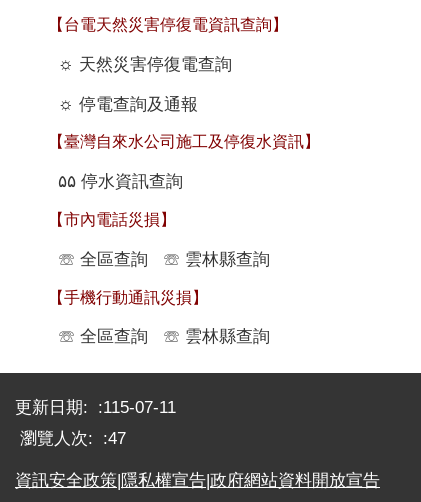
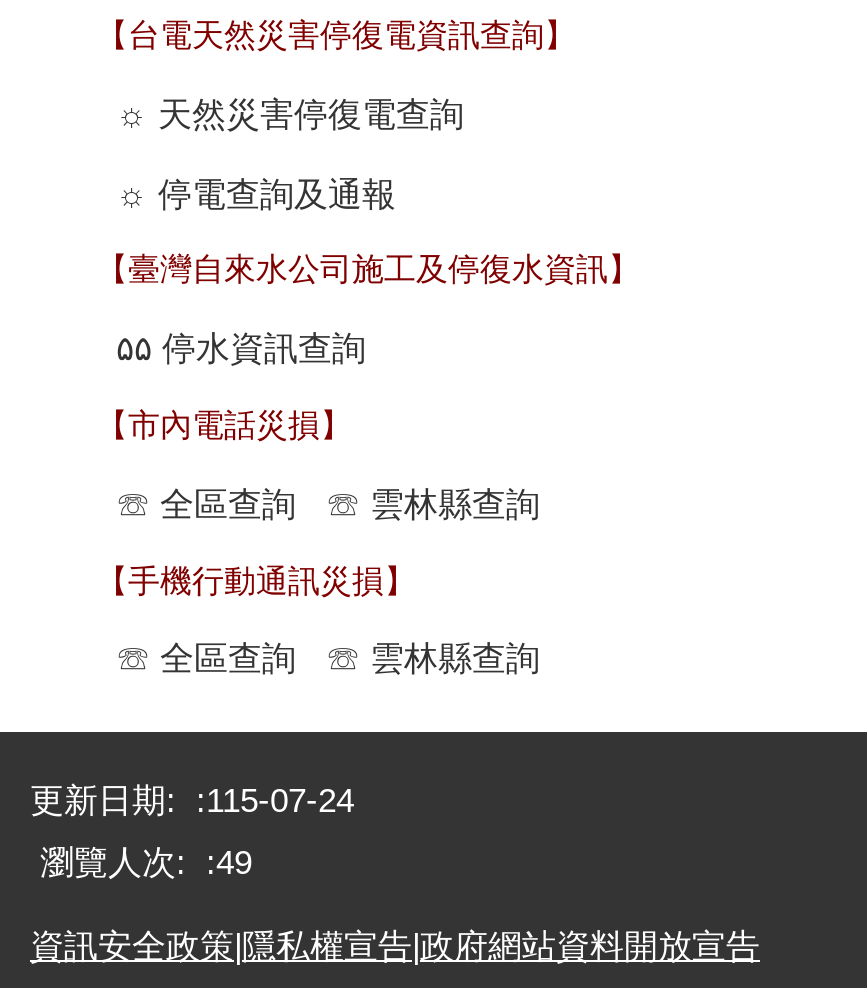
[15,398,176,417] 更新日期: 115-07-11 -> [30,782,354,820] 更新日期: 115-07-24
[20,429,126,448] 瀏覽人次: 47 -> [40,844,252,882] 瀏覽人次: 49

